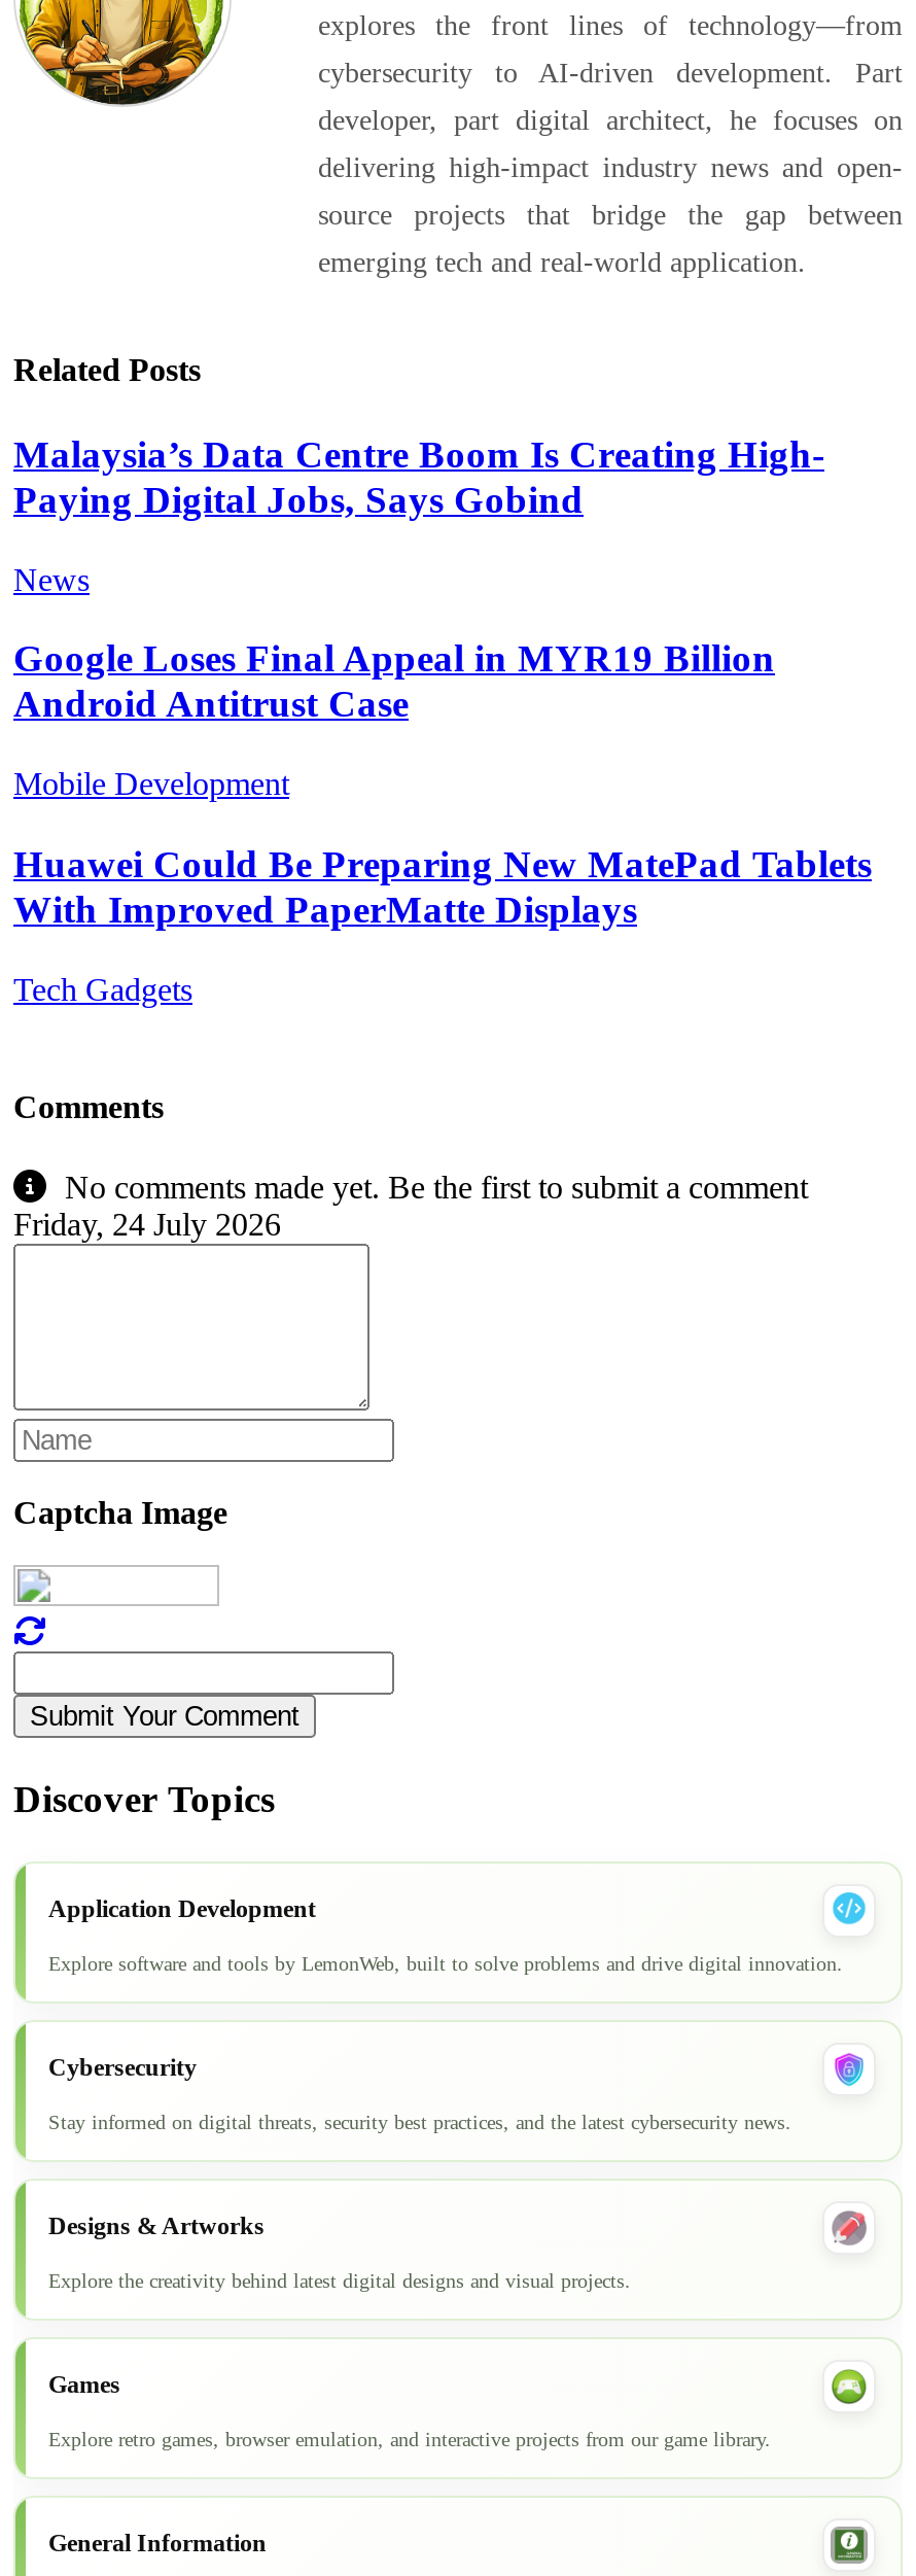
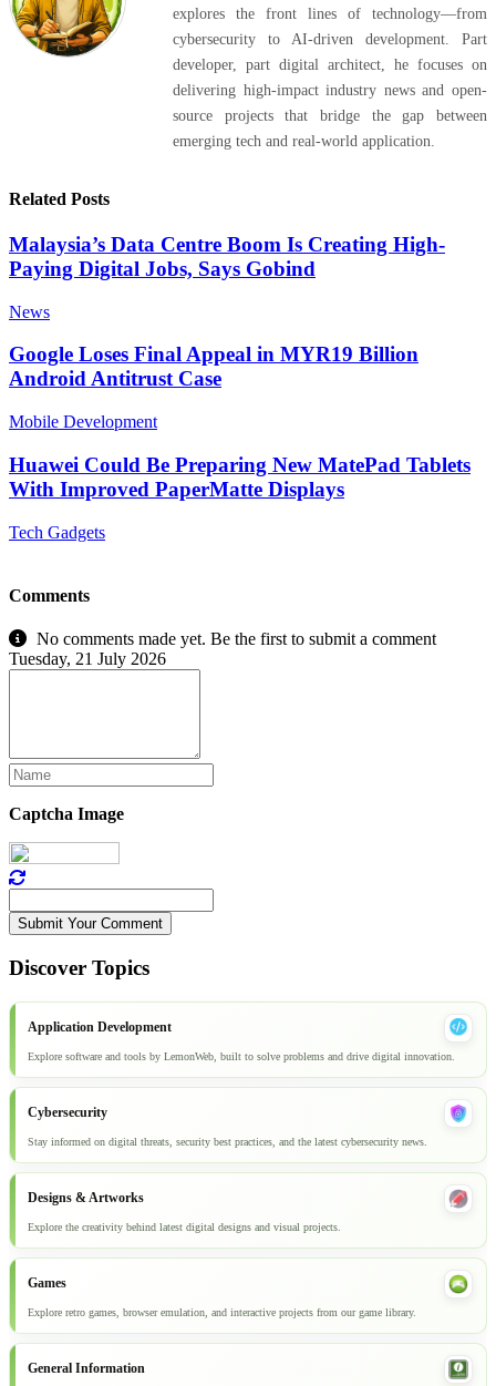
[13,1207,281,1242] Friday, 24 July 2026 -> [9,649,166,668] Tuesday, 21 July 2026

